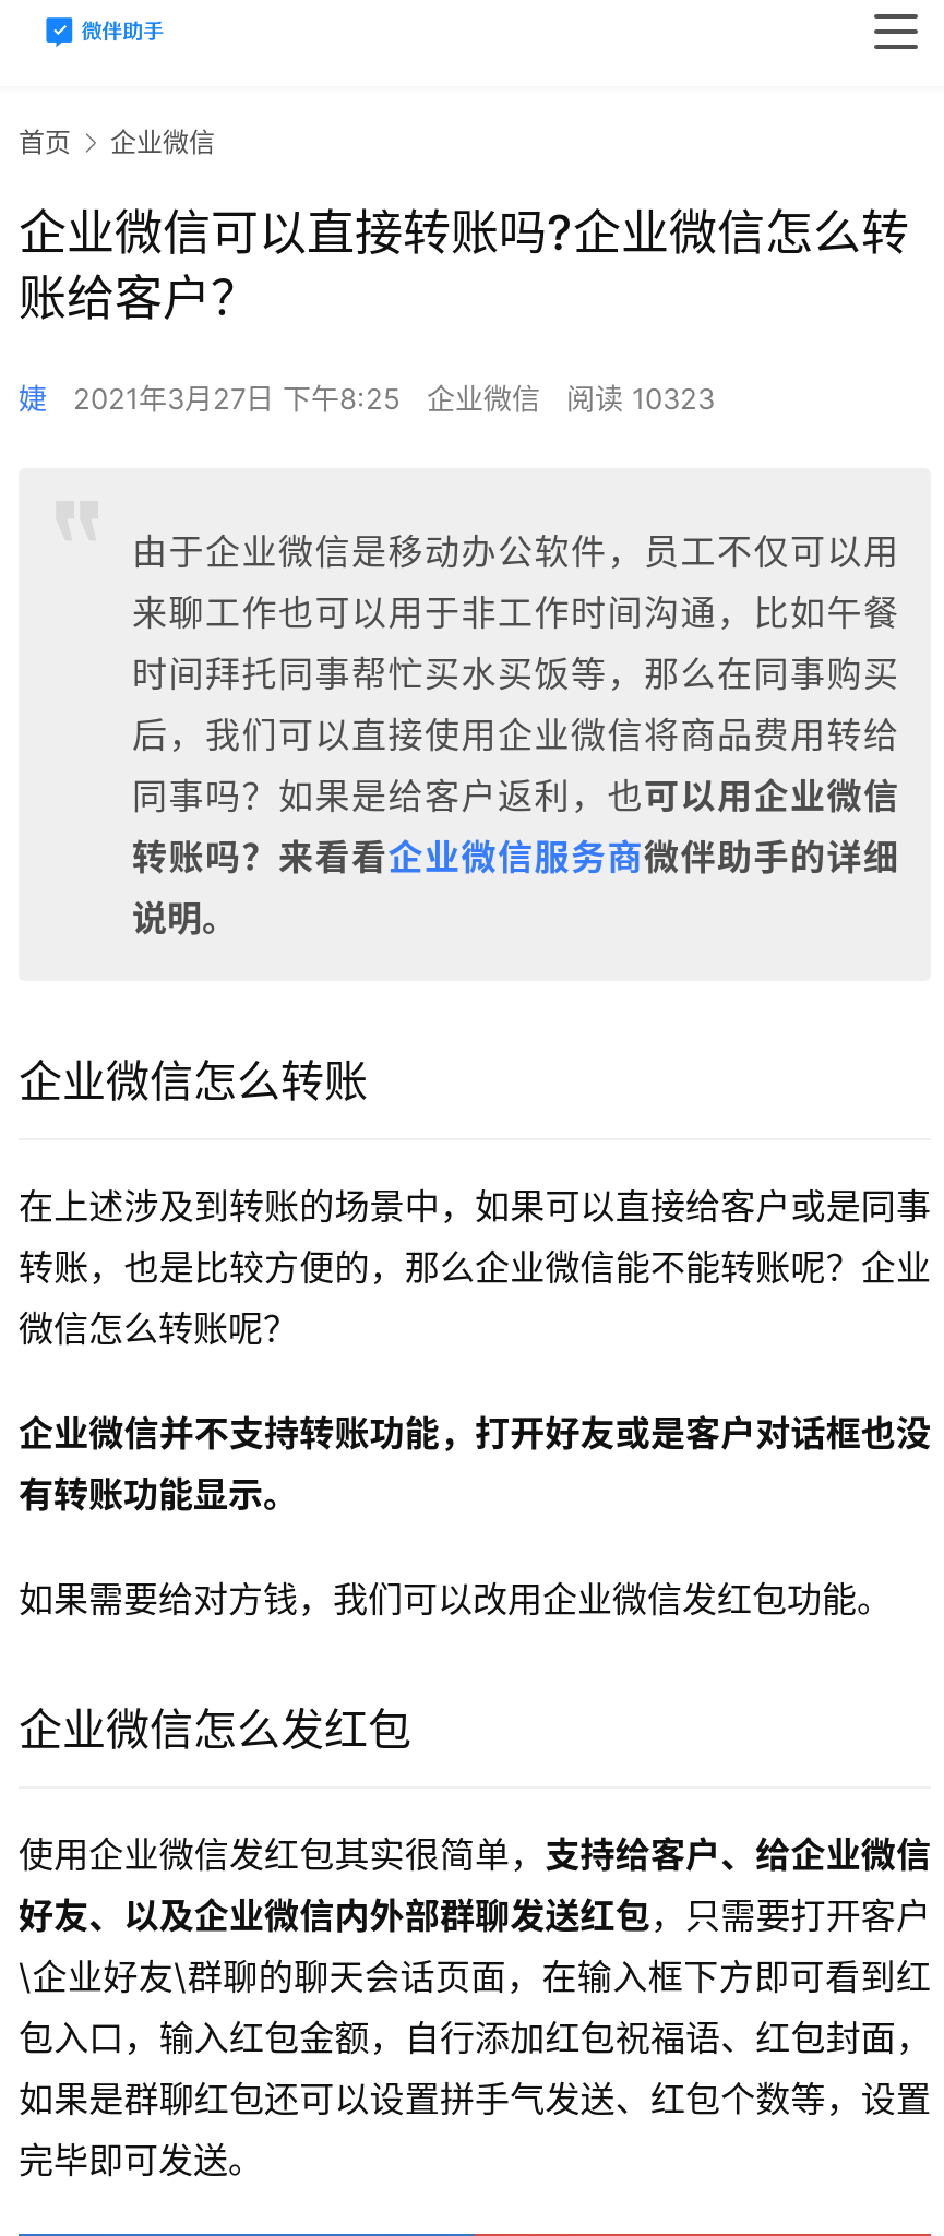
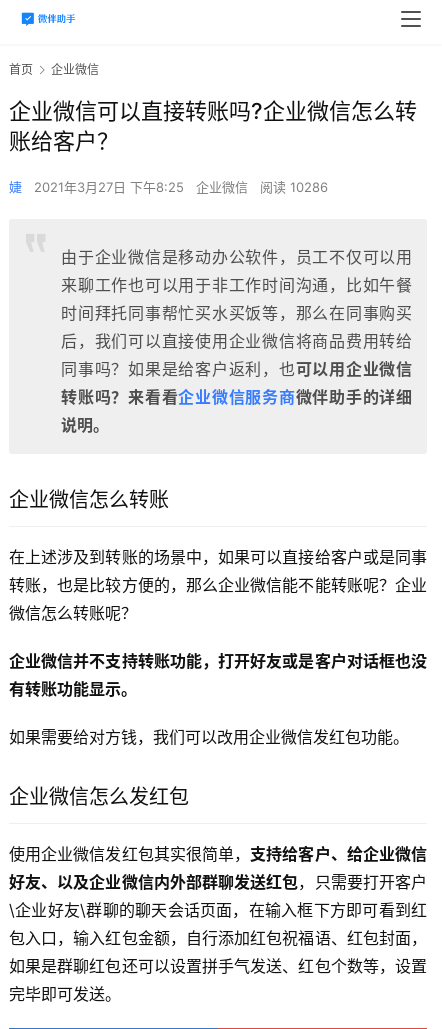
[19,381,715,416] 婕 2021年3月27日 下午8:25 企业微信 阅读 10323 -> [9,179,328,195] 婕 2021年3月27日 下午8:25 企业微信 阅读 10286

